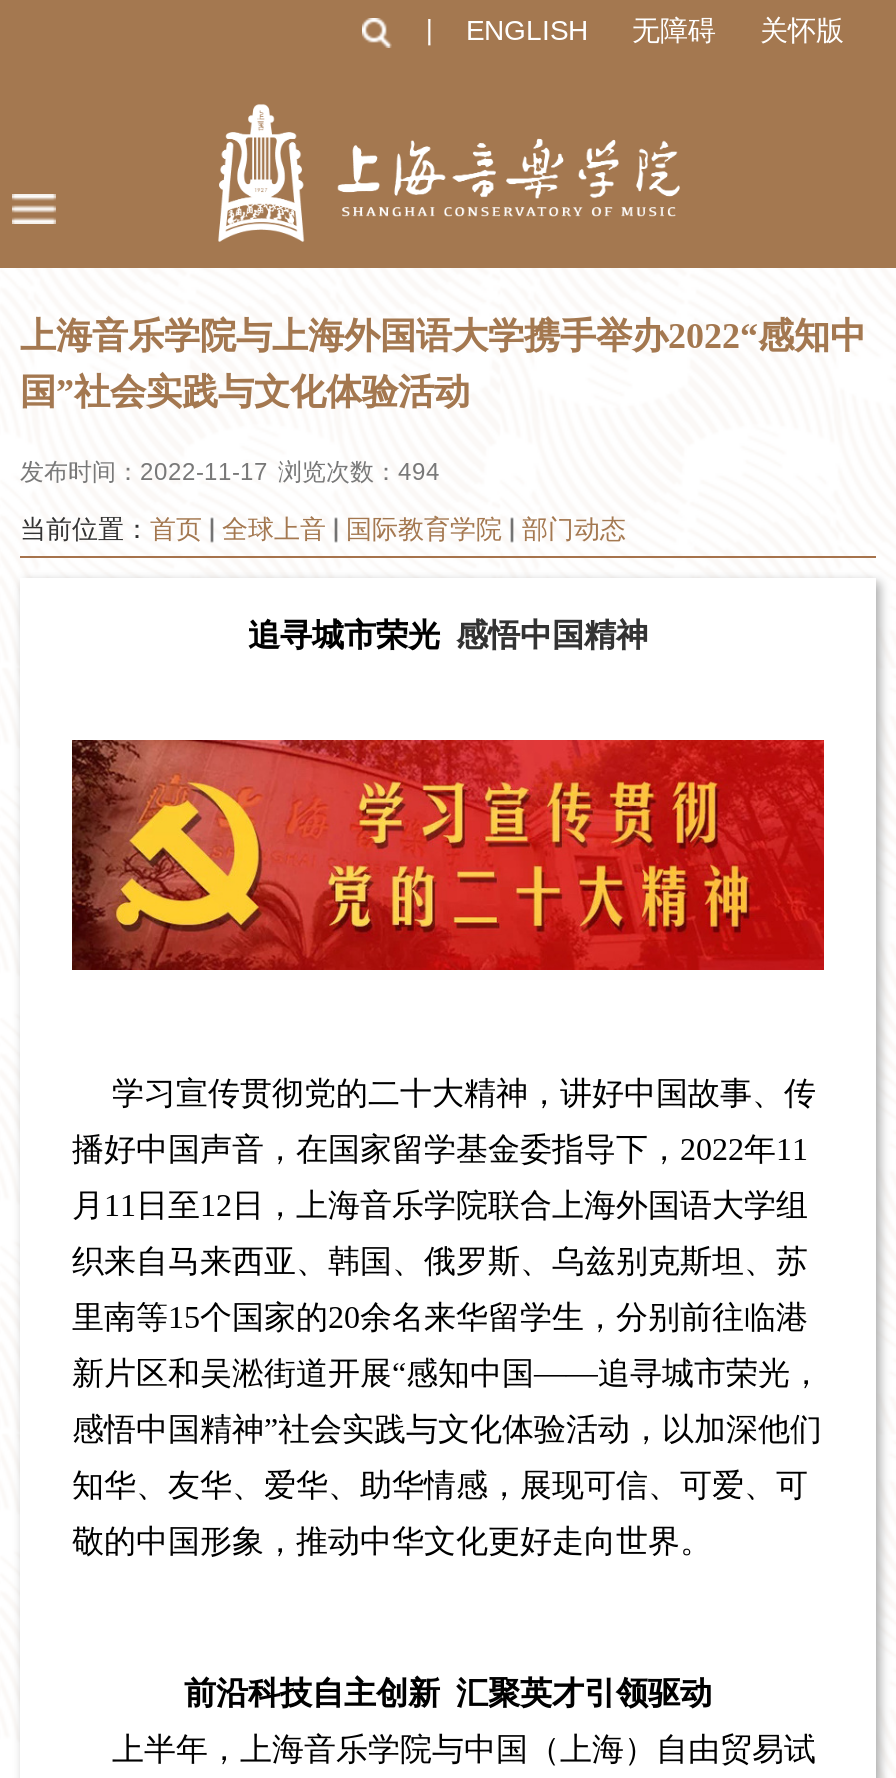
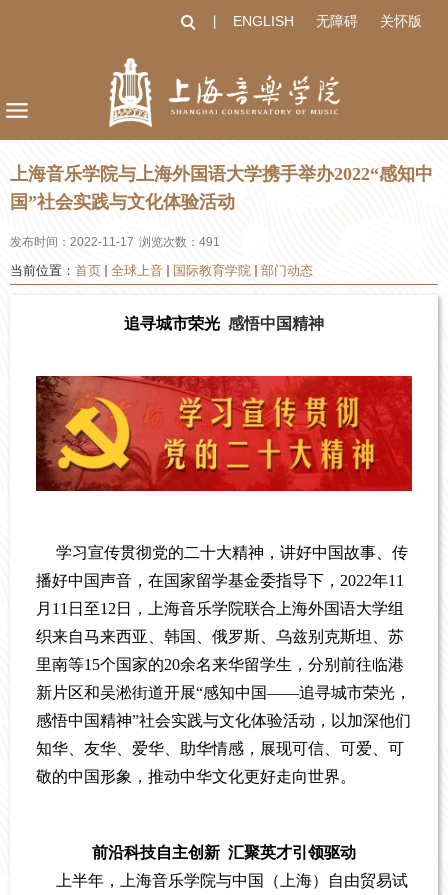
[20,458,440,486] 发布时间：2022-11-17 浏览次数：494 -> [10,235,220,249] 发布时间：2022-11-17 浏览次数：491

